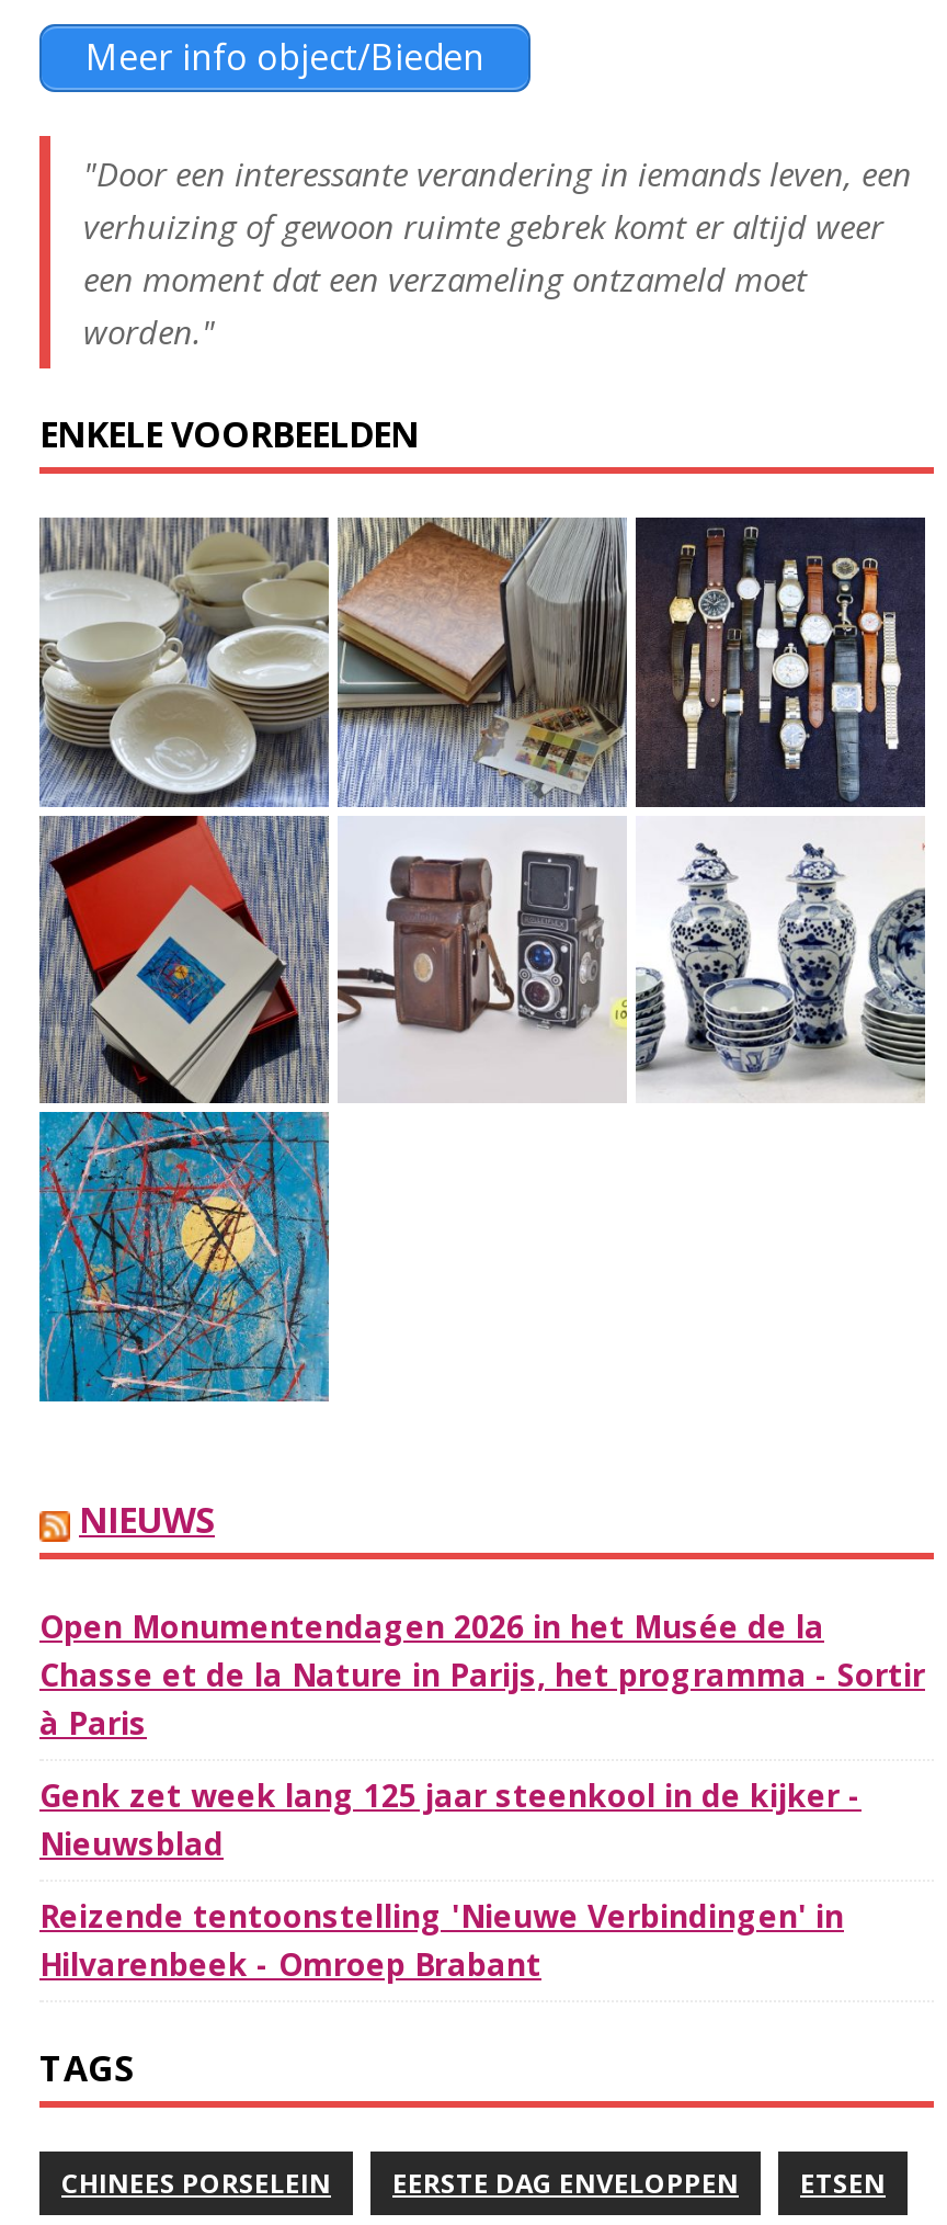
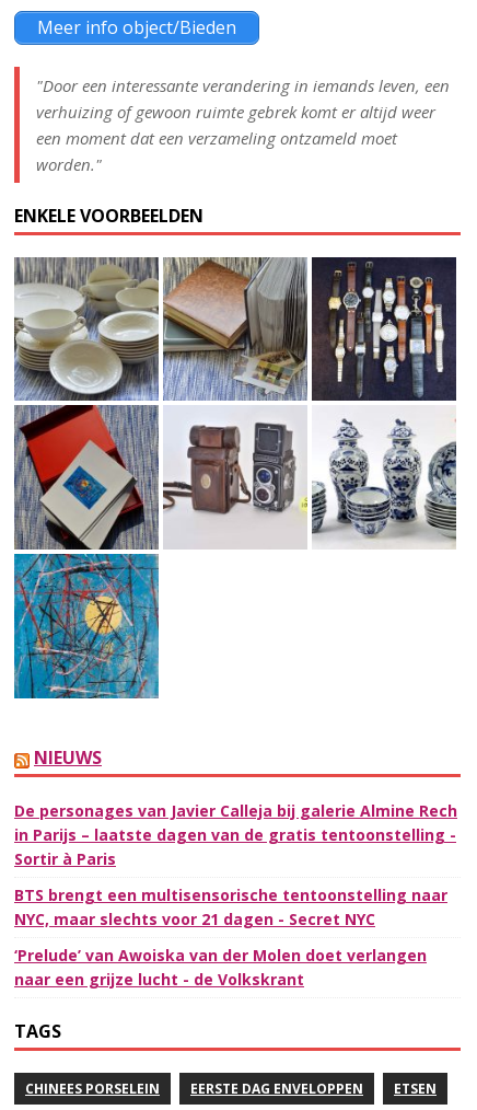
[39,1606,925,1744] Open Monumentendagen 2026 in het Musée de la | Chasse et de la Nature in Parijs, het programma - Sortir | à Paris -> [14,800,457,869] De personages van Javier Calleja bij galerie Almine Rech | in Parijs – laatste dagen van de gratis tentoonstelling - | Sortir à Paris
[39,1775,862,1864] Genk zet week lang 125 jaar steenkool in de kijker - | Nieuwsblad -> [14,885,447,929] BTS brengt een multisensorische tentoonstelling naar | NYC, maar slechts voor 21 dagen - Secret NYC
[39,1895,844,1985] Reizende tentoonstelling 'Nieuwe Verbindingen' in | Hilvarenbeek - Omroep Brabant -> [14,945,427,990] ‘Prelude’ van Awoiska van der Molen doet verlangen | naar een grijze lucht - de Volkskrant

